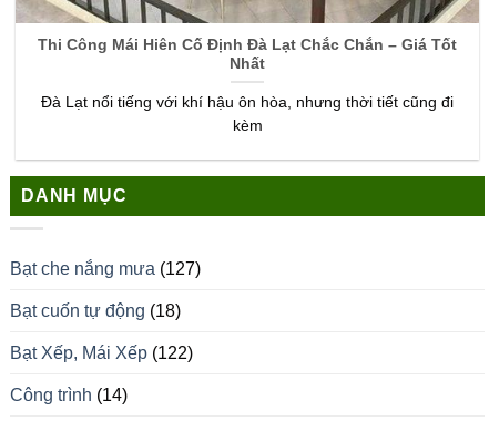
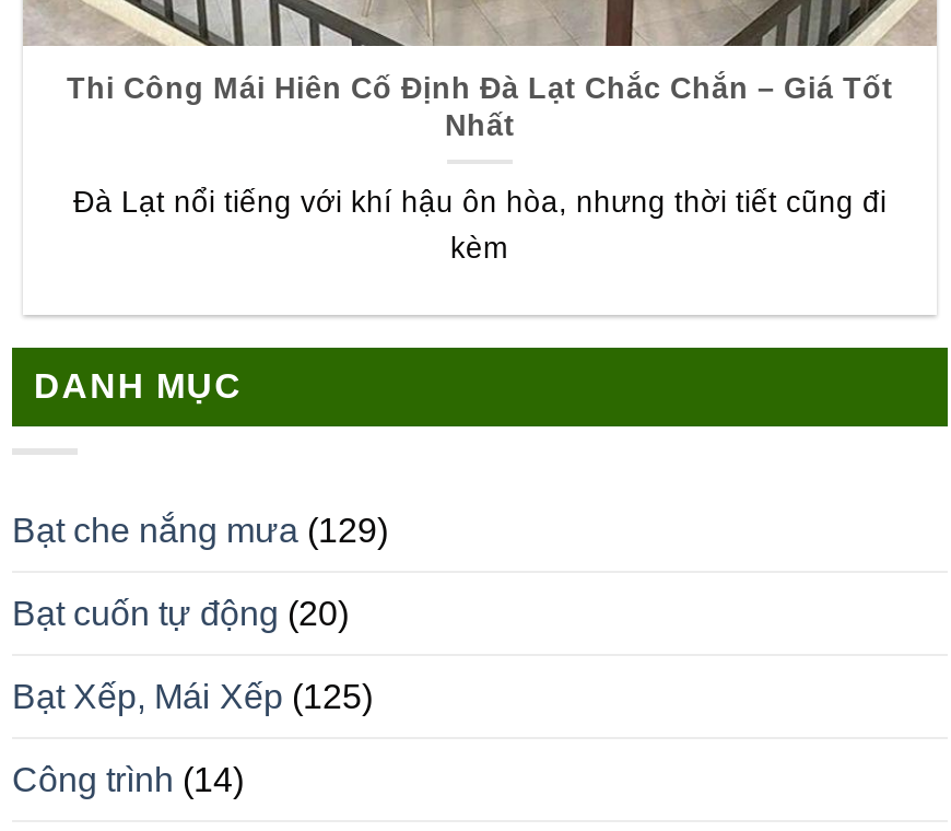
[10,260,201,279] Bạt che nắng mưa (127) -> [12,513,388,550] Bạt che nắng mưa (129)
[10,302,181,321] Bạt cuốn tự động (18) -> [12,596,349,633] Bạt cuốn tự động (20)
[10,344,193,363] Bạt Xếp, Mái Xếp (122) -> [12,679,373,716] Bạt Xếp, Mái Xếp (125)

